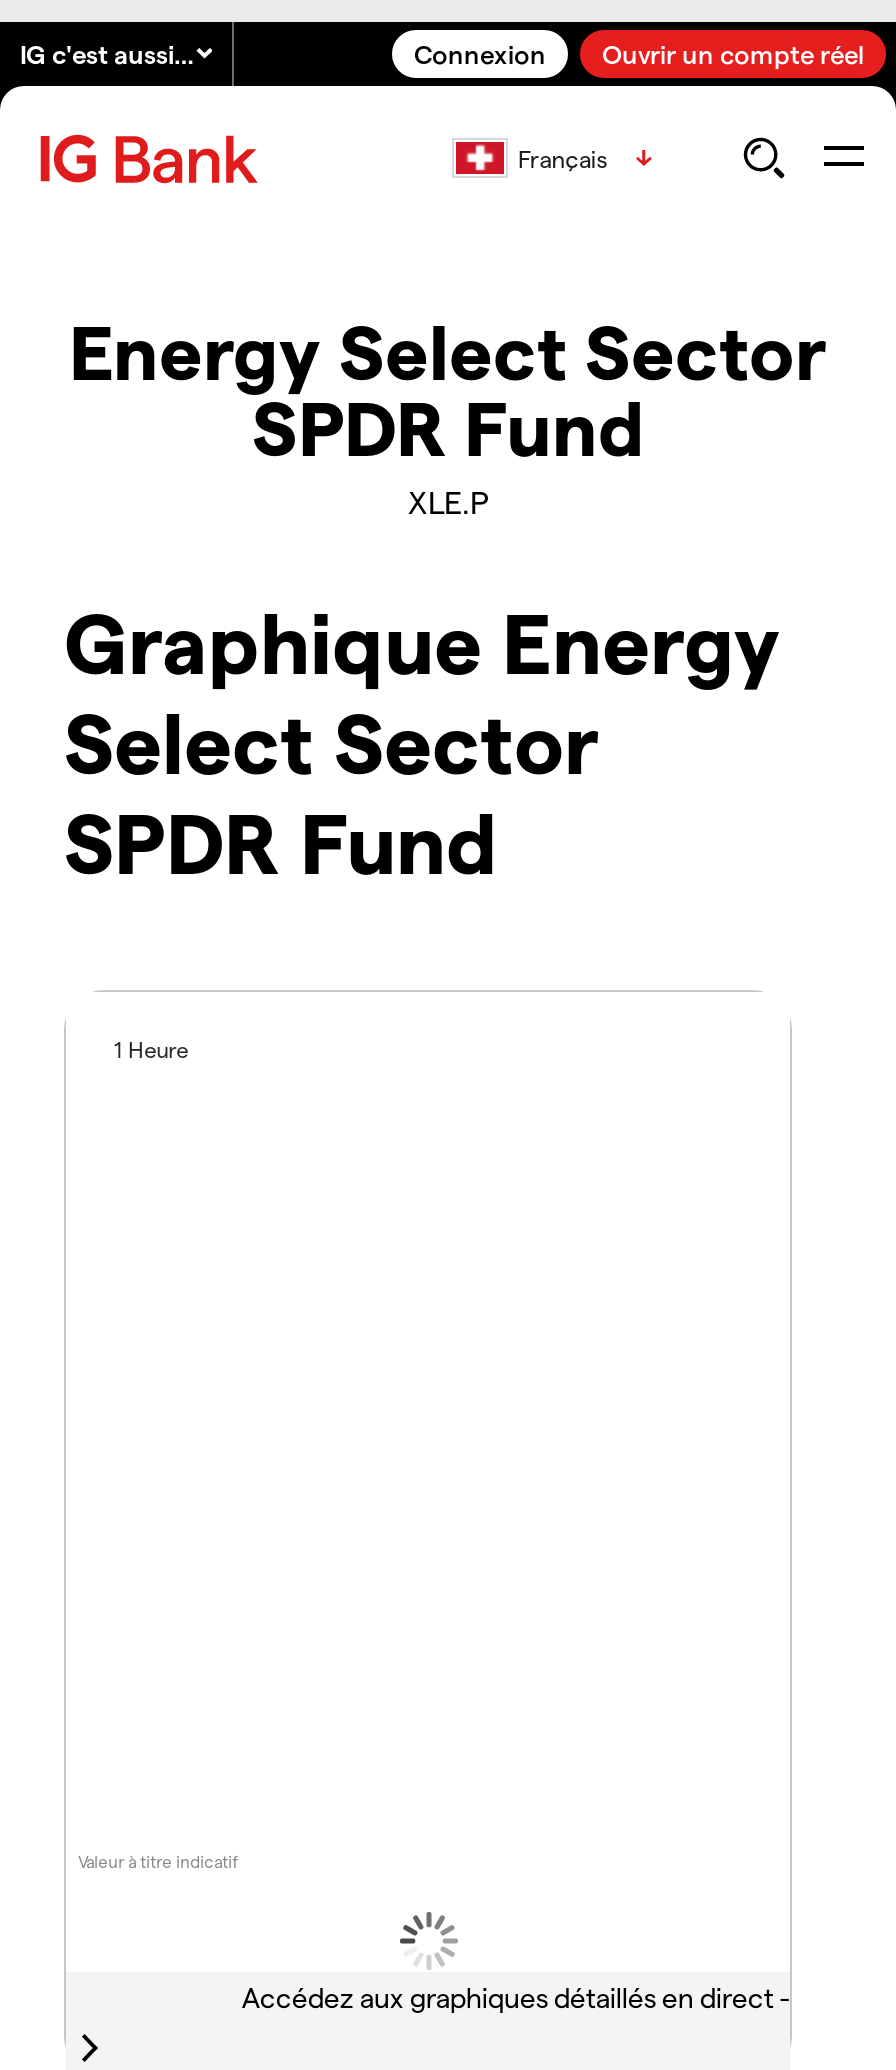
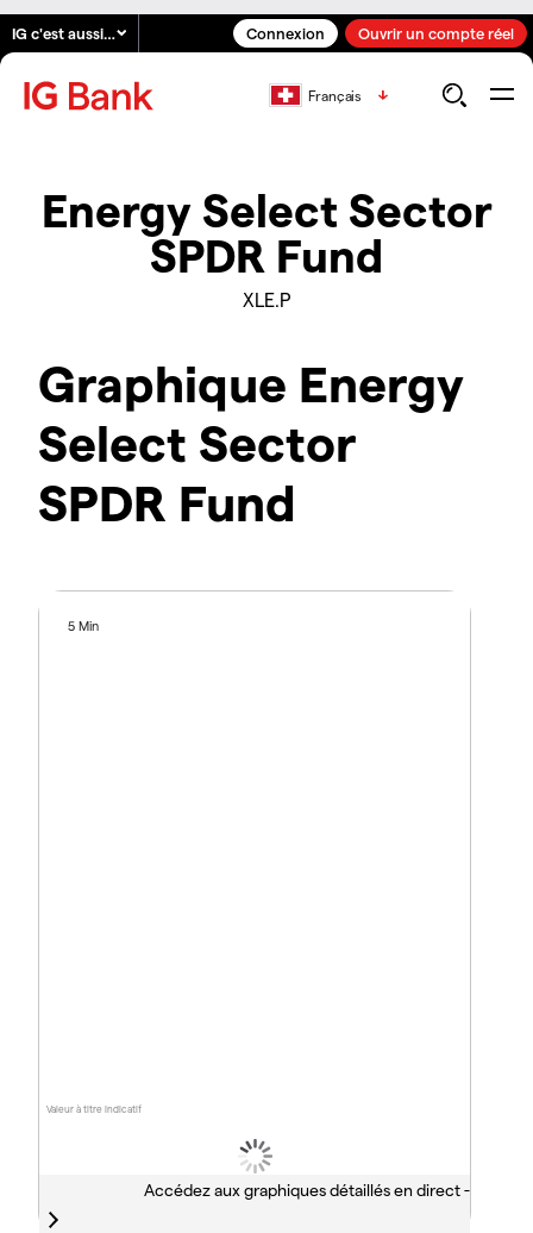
[114,1037,188,1063] 1 Heure -> [68,618,99,634] 5 Min

